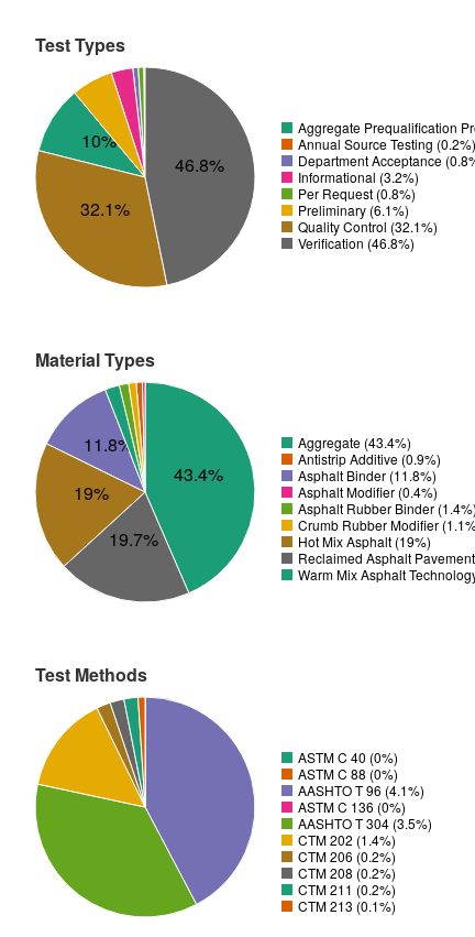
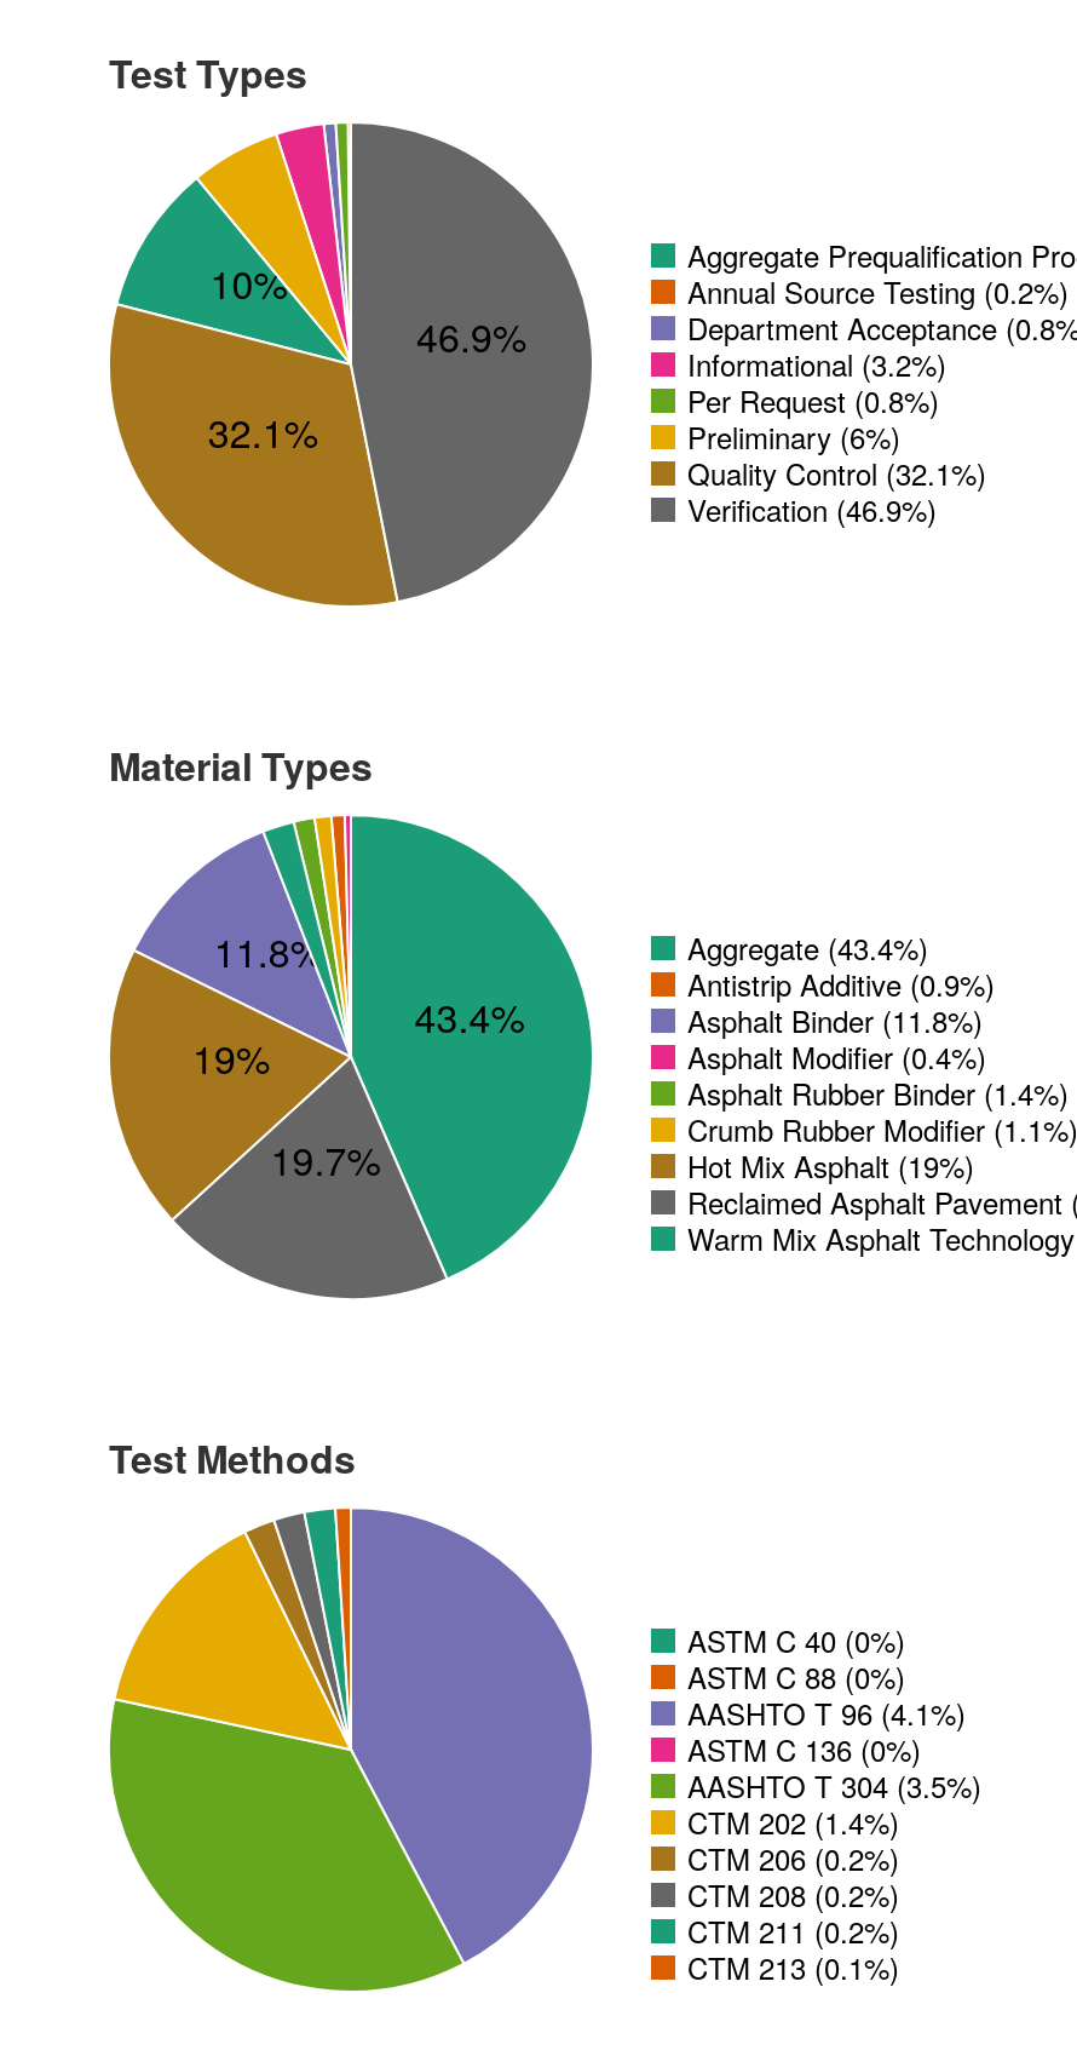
[175,152,225,177] 46.8% -> [416,308,526,363] 46.9%
[298,200,409,219] Preliminary (6.1%) -> [687,415,900,458] Preliminary (6%)
[298,233,415,252] Verification (46.8%) -> [687,488,937,530] Verification (46.9%)

